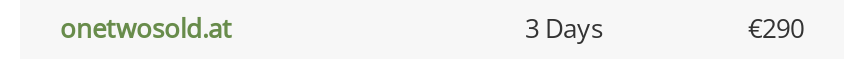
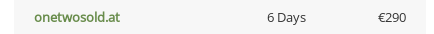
[525,10,603,46] 3 Days -> [266,8,305,26] 6 Days

